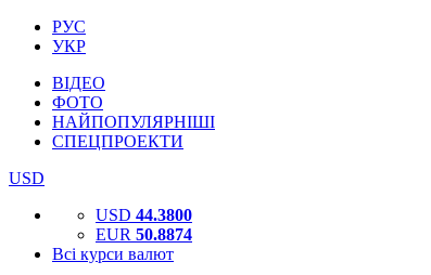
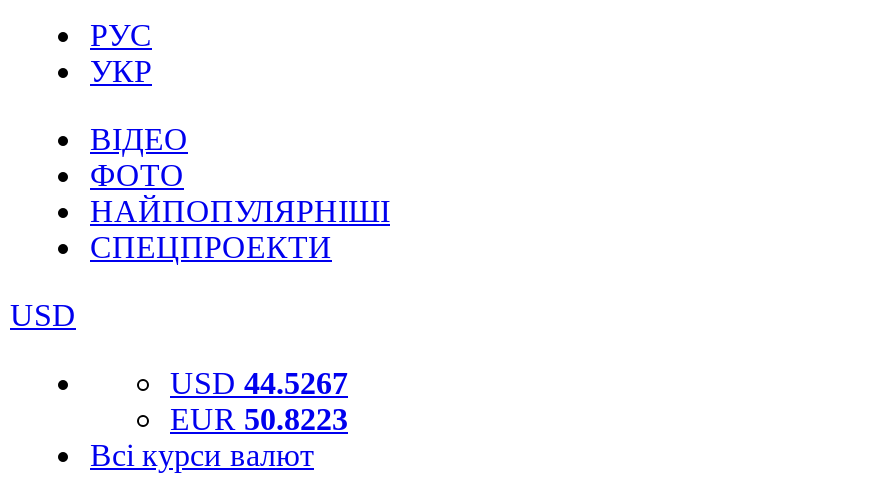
[96,206,192,224] USD 44.3800 -> [170,366,348,400] USD 44.5267
[96,225,192,244] EUR 50.8874 -> [170,402,348,436] EUR 50.8223

